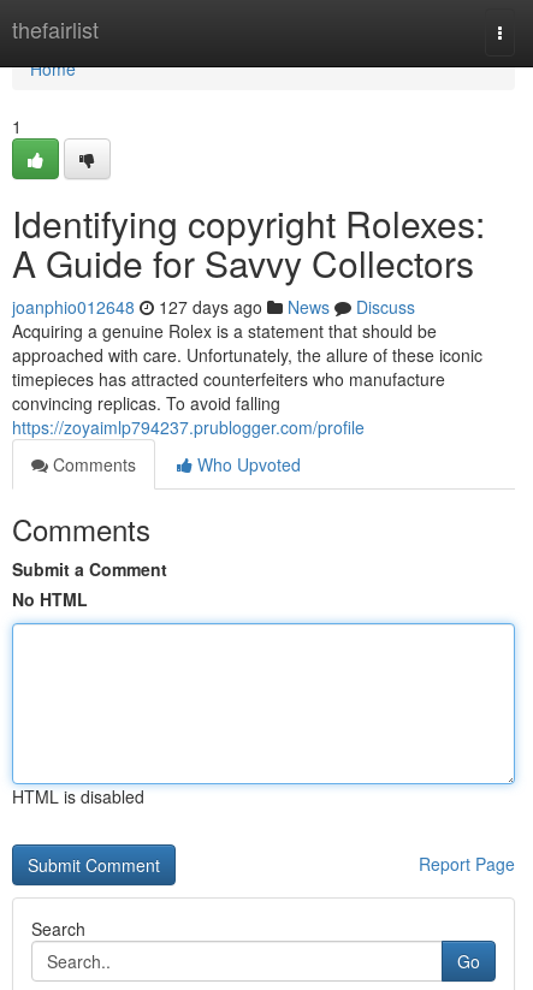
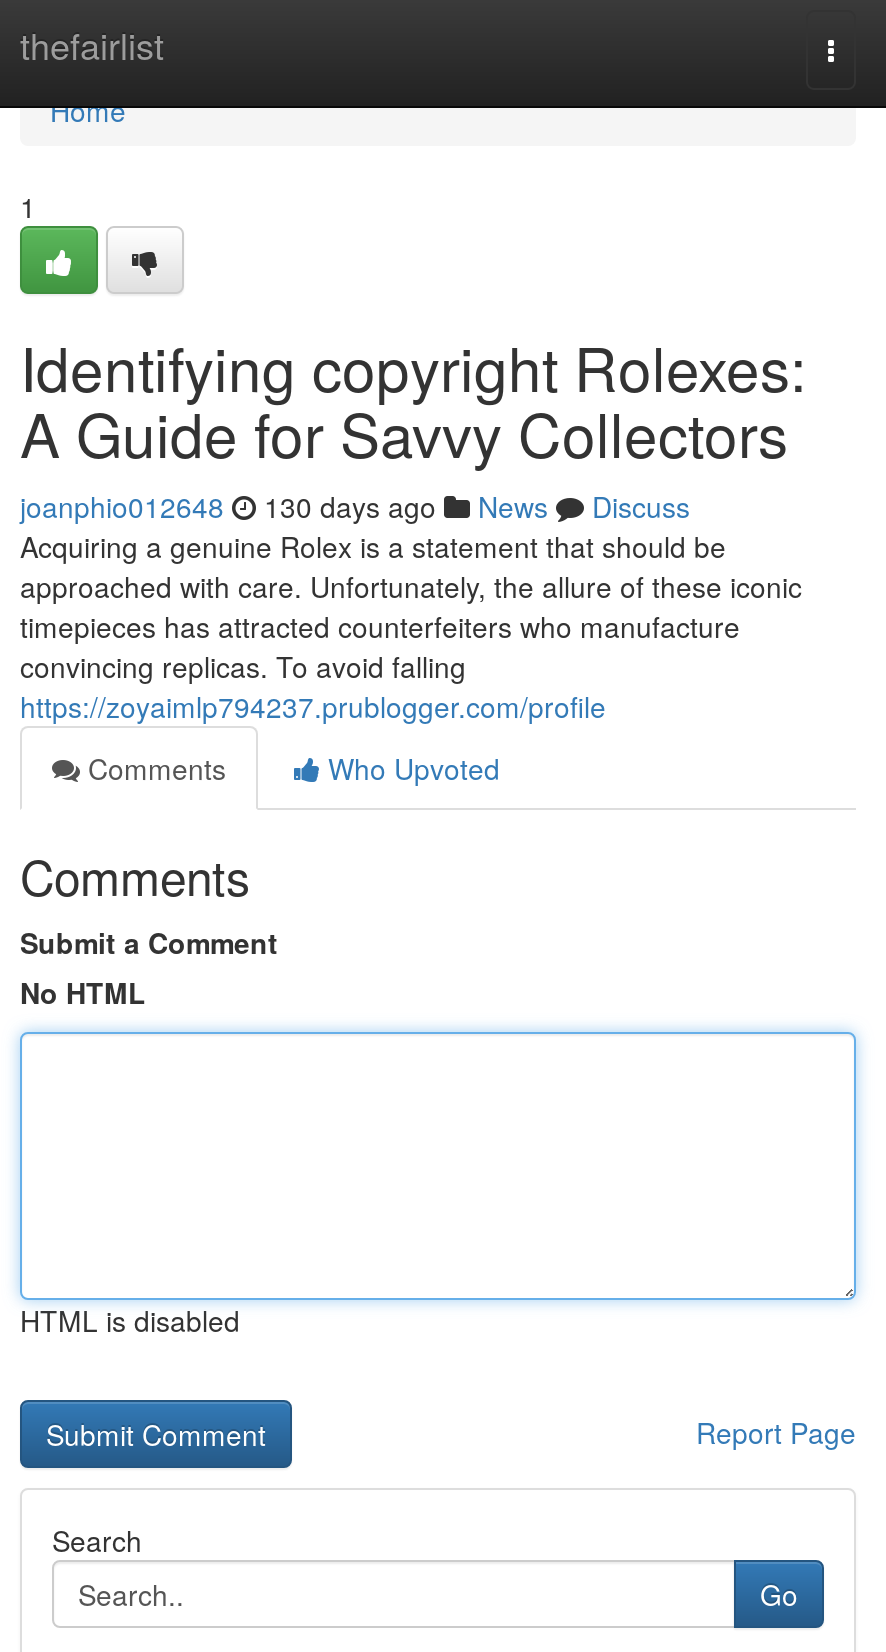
[12,295,415,319] joanphio012648 127 days ago News Discuss -> [20,486,690,526] joanphio012648 130 days ago News Discuss

